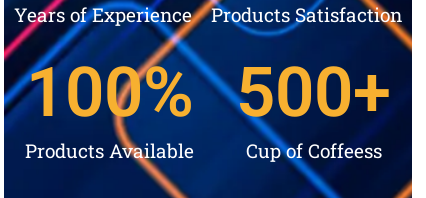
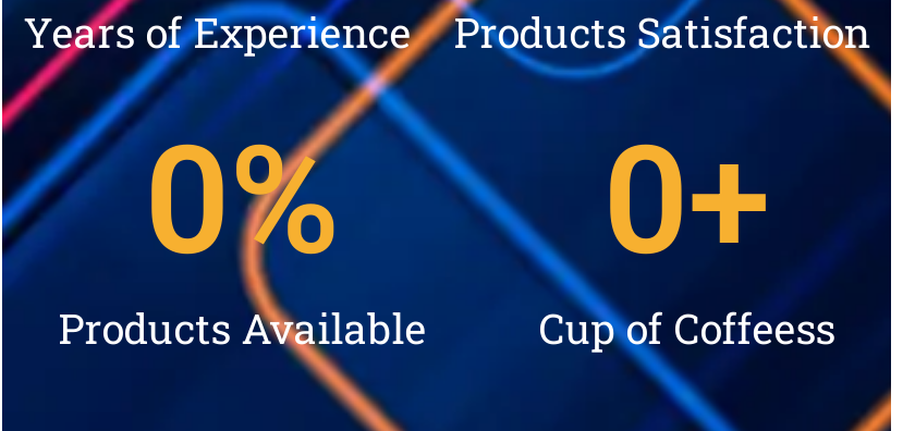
[25,52,193,133] 100% -> [144,114,340,291] 0%
[236,52,391,133] 500+ -> [603,114,771,291] 0+

